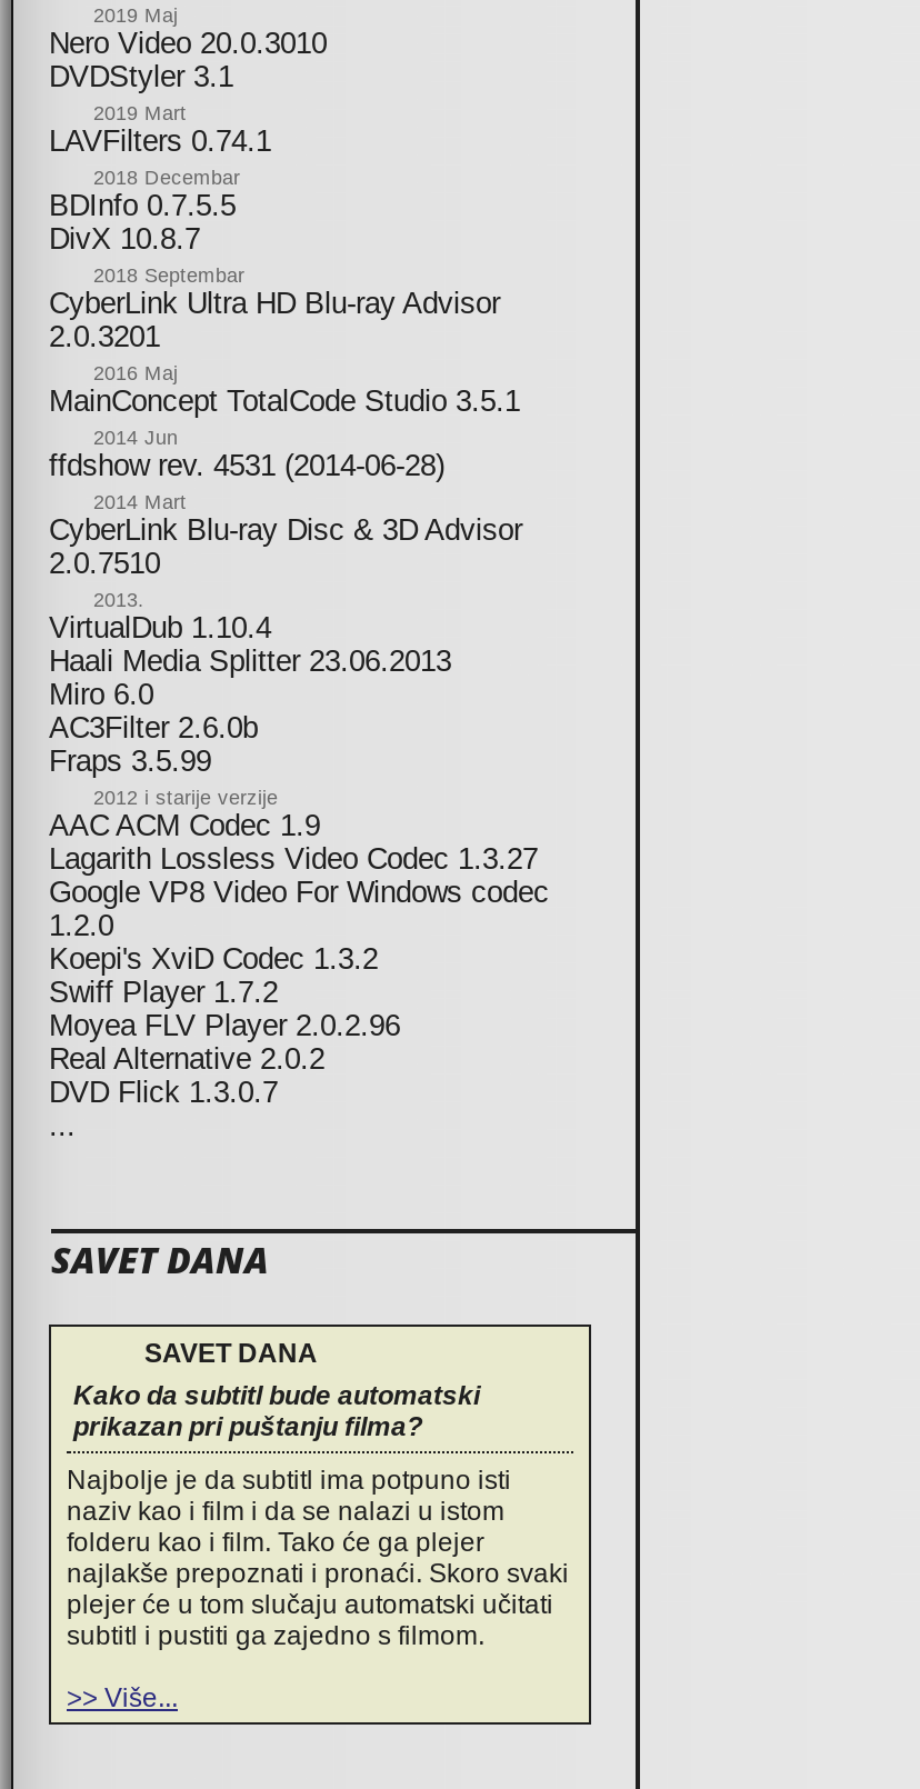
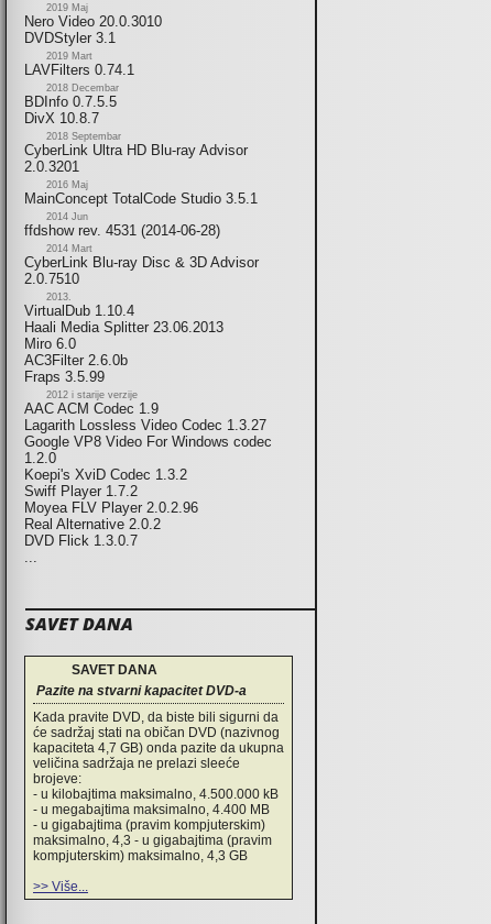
[73,1381,480,1443] Kako da subtitl bude automatski | prikazan pri puštanju filma? -> [36,684,247,699] Pazite na stvarni kapacitet DVD-a
[67,1465,569,1652] Najbolje je da subtitl ima potpuno isti | naziv kao i film i da se nalazi u istom | folderu kao i film. Tako će ga plejer | najlakše prepoznati i pronaći. Skoro svaki | plejer će u tom slučaju automatski učitati | subtitl i pustiti ga zajedno s filmom. -> [33,710,284,864] Kada pravite DVD, da biste bili sigurni da | će sadržaj stati na običan DVD (nazivnog | kapaciteta 4,7 GB) onda pazite da ukupna | veličina sadržaja ne prelazi sleeće | brojeve: | - u kilobajtima maksimalno, 4.500.000 kB | - u megabajtima maksimalno, 4.400 MB | - u gigabajtima (pravim kompjuterskim) | maksimalno, 4,3 - u gigabajtima (pravim | kompjuterskim) maksimalno, 4,3 GB

